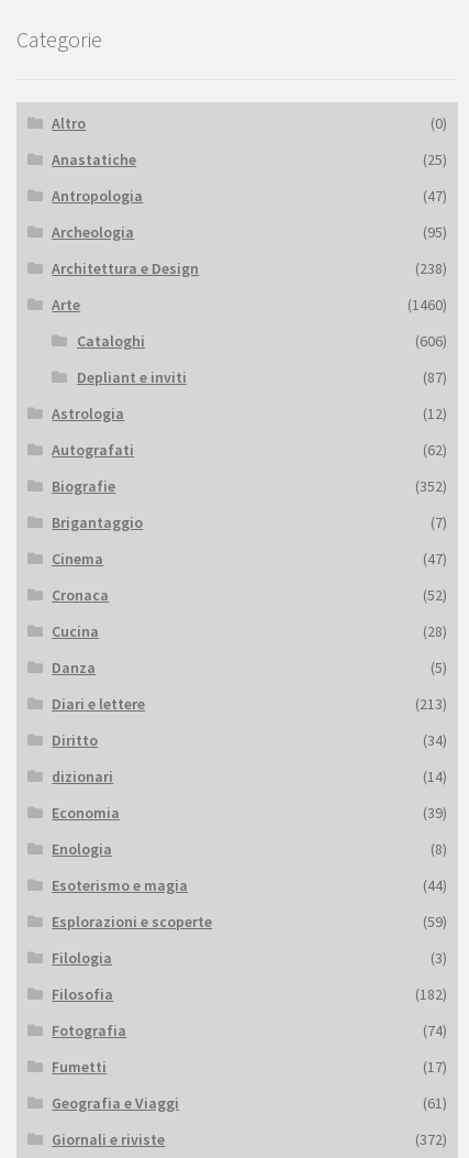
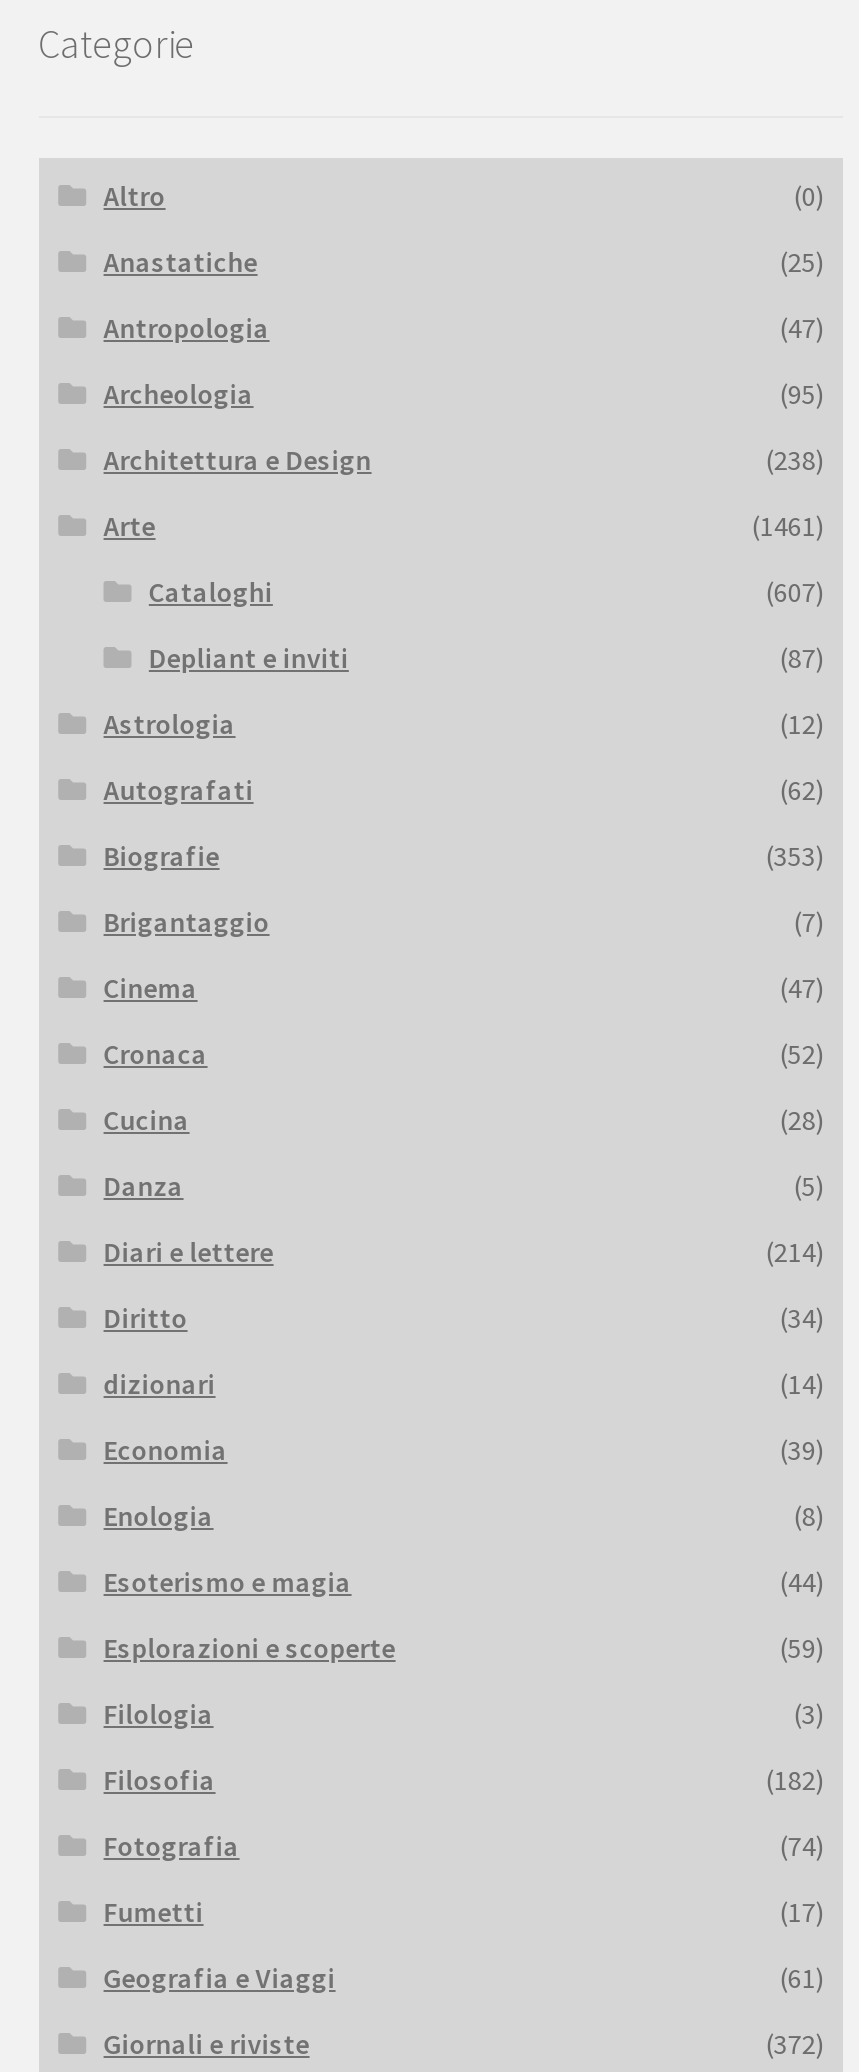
[408,294,447,314] (1460) -> [752,507,824,543] (1461)
[416,331,447,350] (606) -> [766,573,824,609] (607)
[416,476,447,496] (352) -> [766,837,824,873] (353)
[416,693,447,713] (213) -> [766,1233,824,1269] (214)

